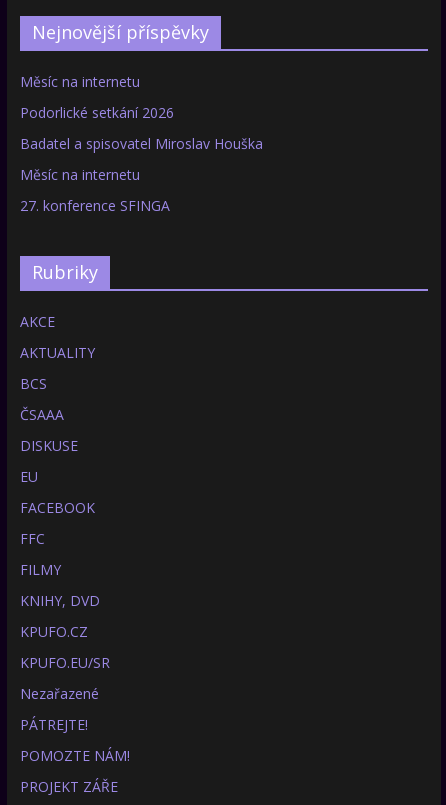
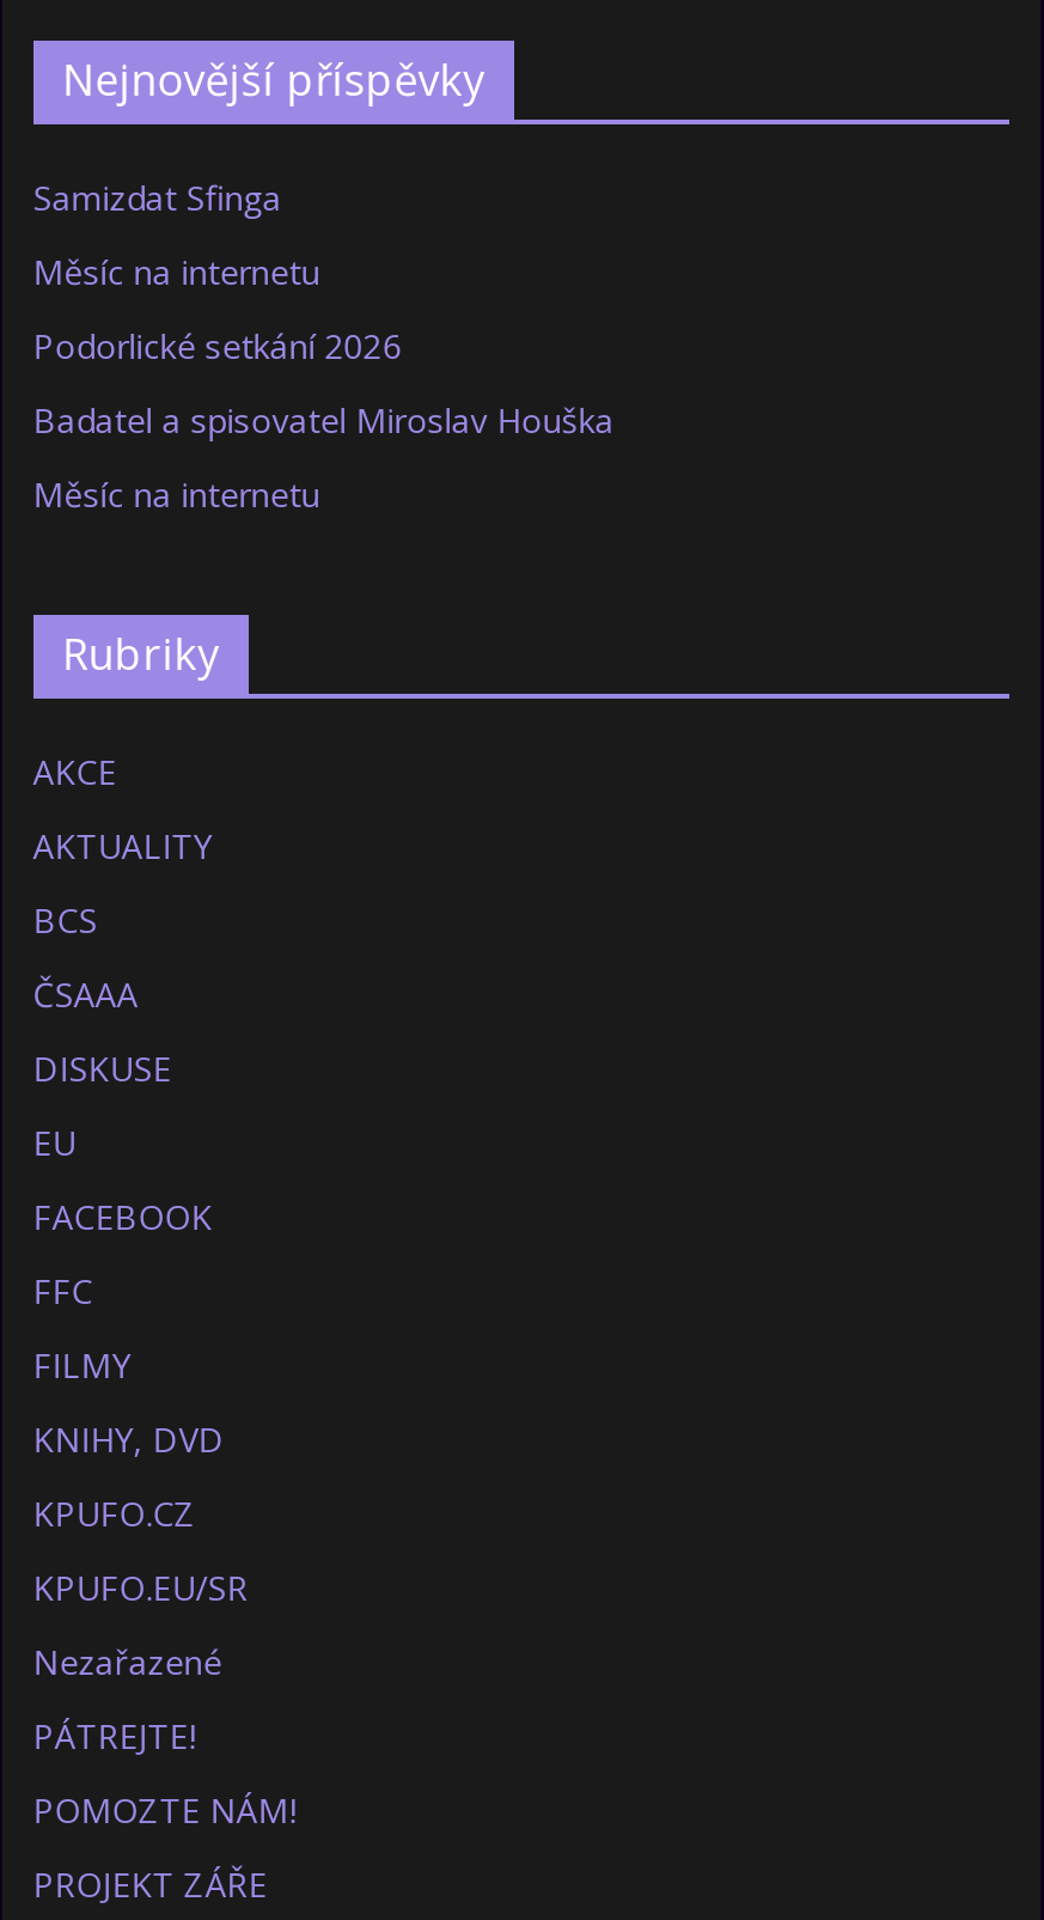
none -> [33,174,282,220] Samizdat Sfinga
moved [20,72,263,184] -> [33,249,614,517]: Měsíc na internetu | Podorlické setkání 2026 | Badatel a spisovatel Miroslav Houška | Měsíc na internetu
[20,196,170,215] 27. konference SFINGA -> none

